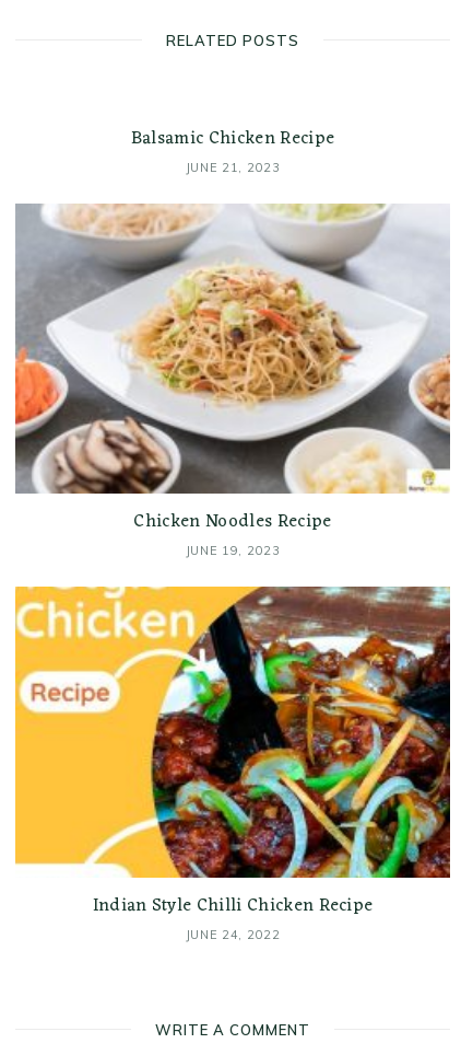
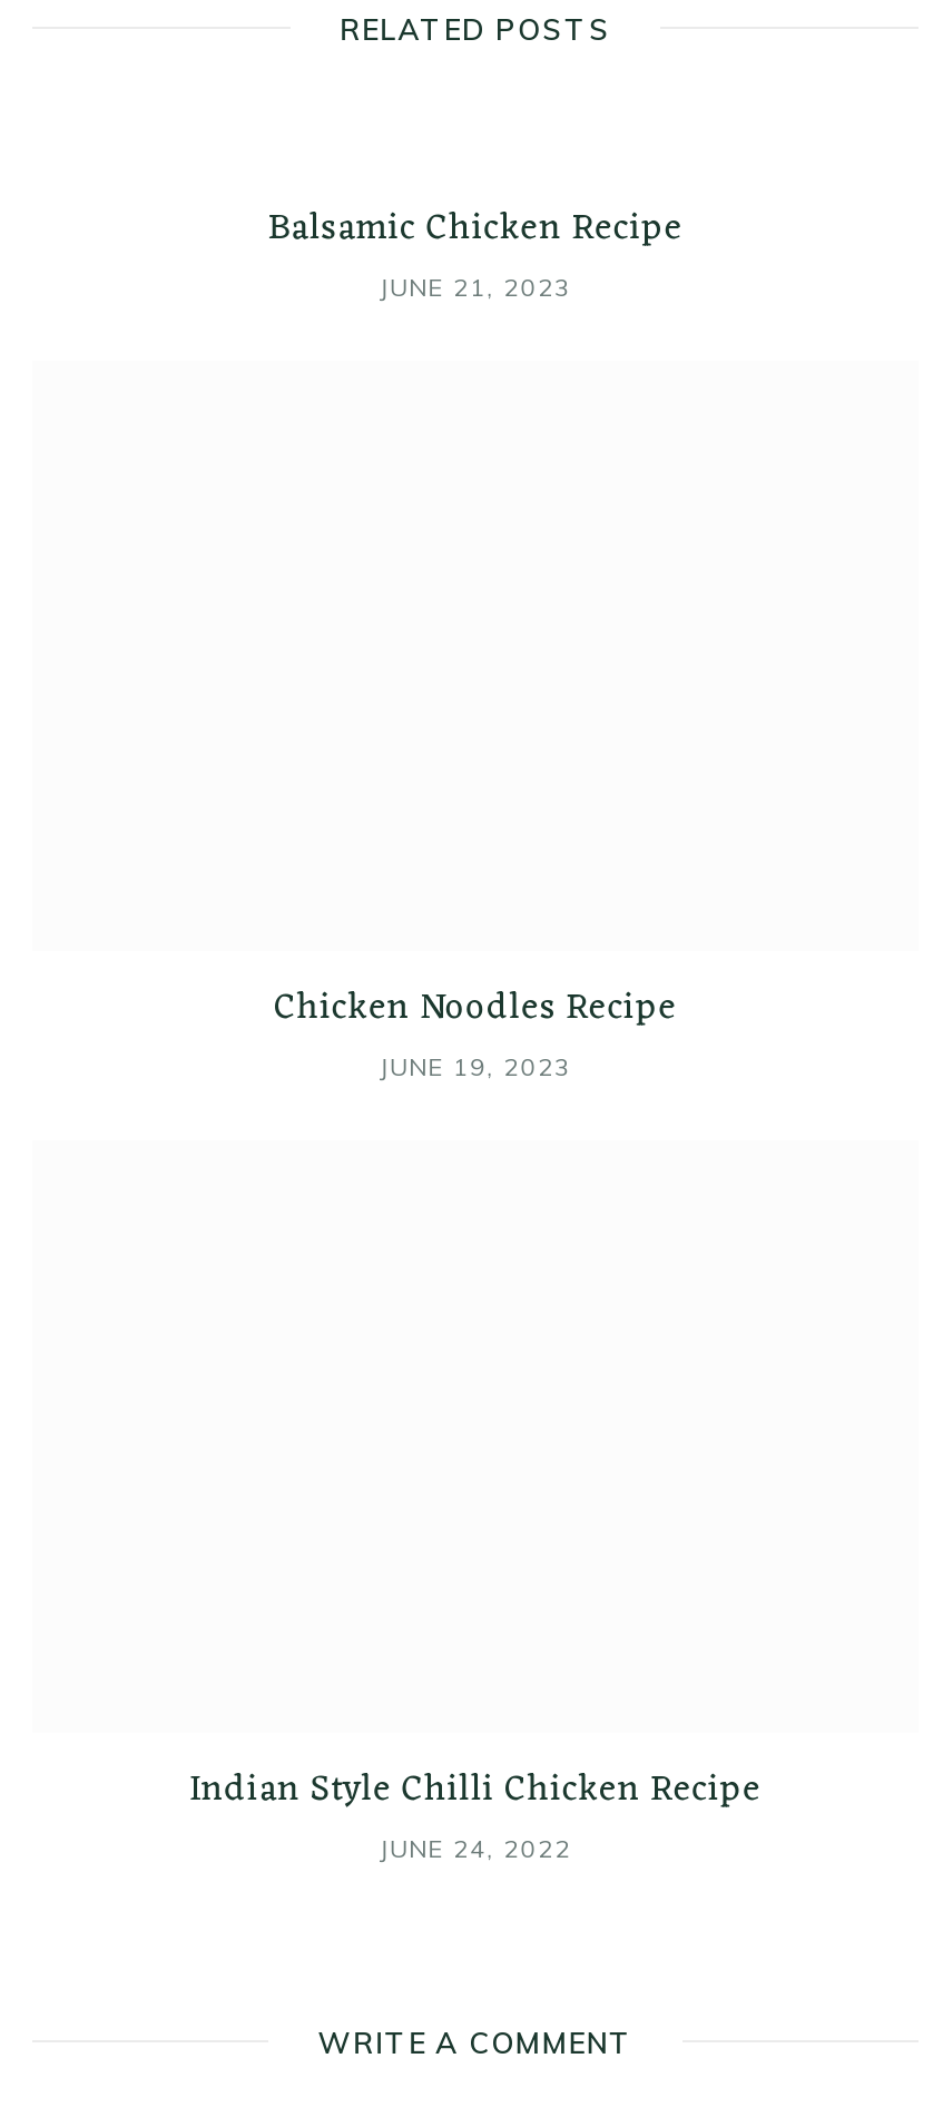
[14,202,451,495] [image] -> none
[14,586,451,879] [image] -> none

